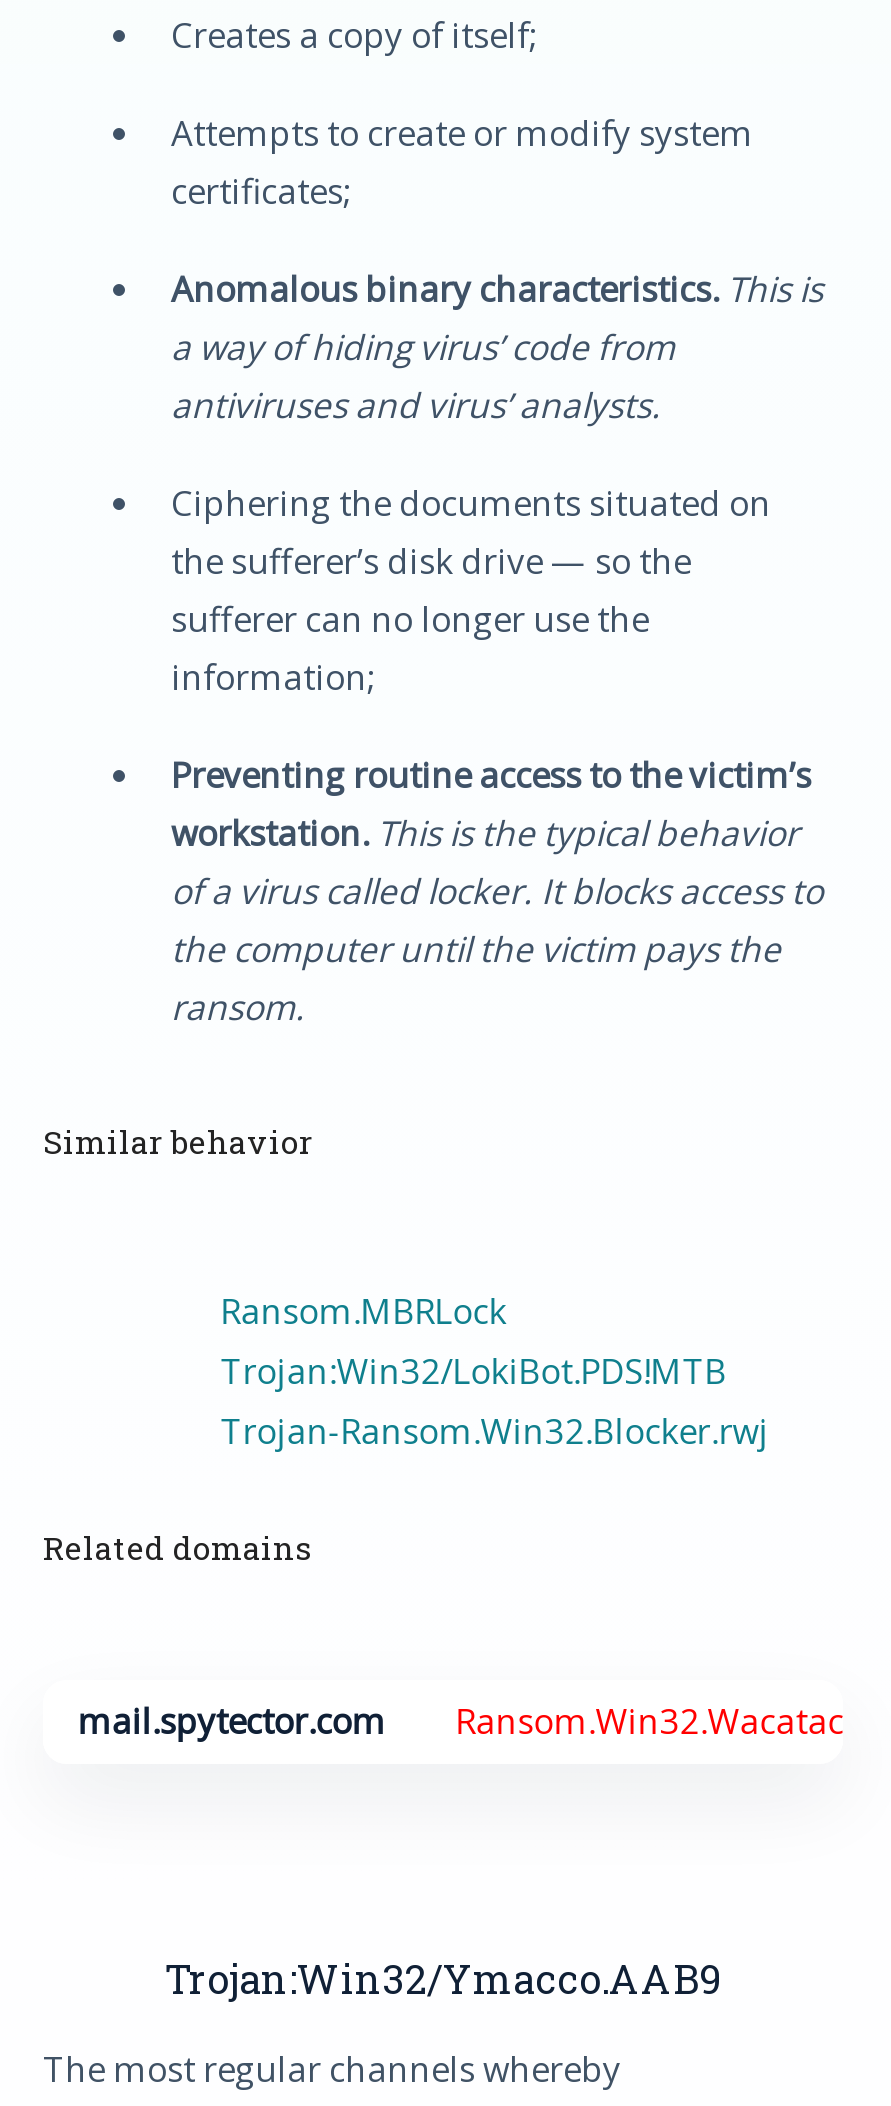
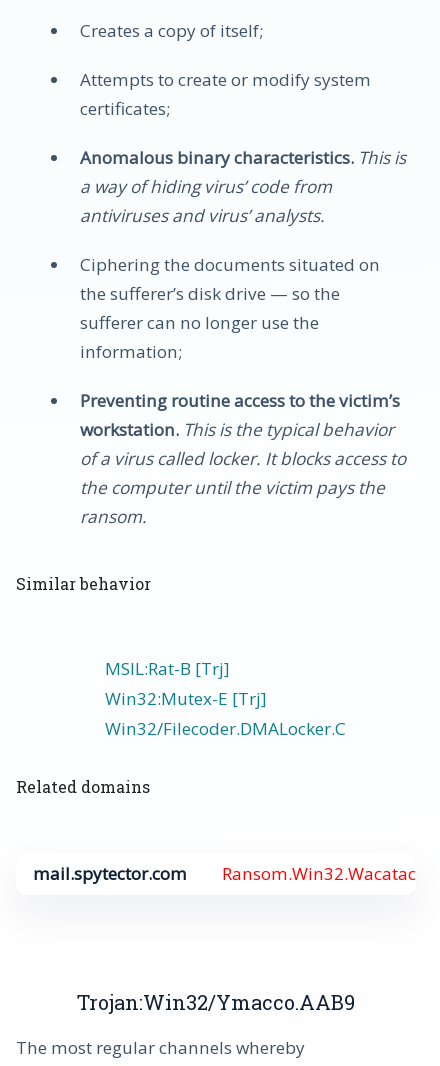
[221,1289,769,1455] Ransom.MBRLock | Trojan:Win32/LokiBot.PDS!MTB | Trojan-Ransom.Win32.Blocker.rwj -> [105,657,346,740] MSIL:Rat-B [Trj] | Win32:Mutex-E [Trj] | Win32/Filecoder.DMALocker.C

